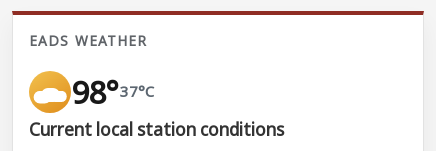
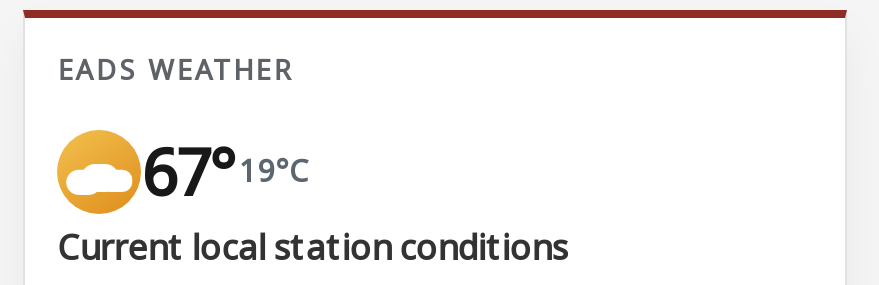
[71,70,154,113] 98° 37°C -> [142,129,307,215] 67° 19°C

